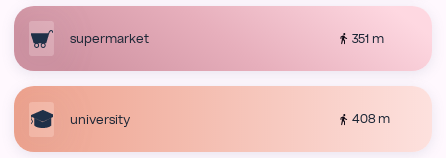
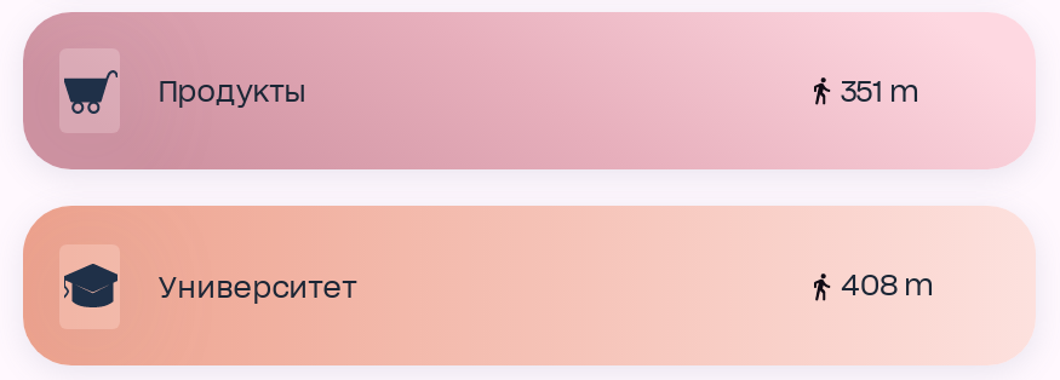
[70,31,149,46] supermarket -> [158,73,306,109] Продукты
[70,112,130,127] university -> [158,268,357,304] Университет

